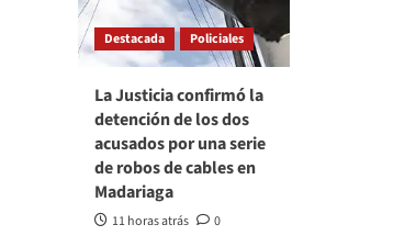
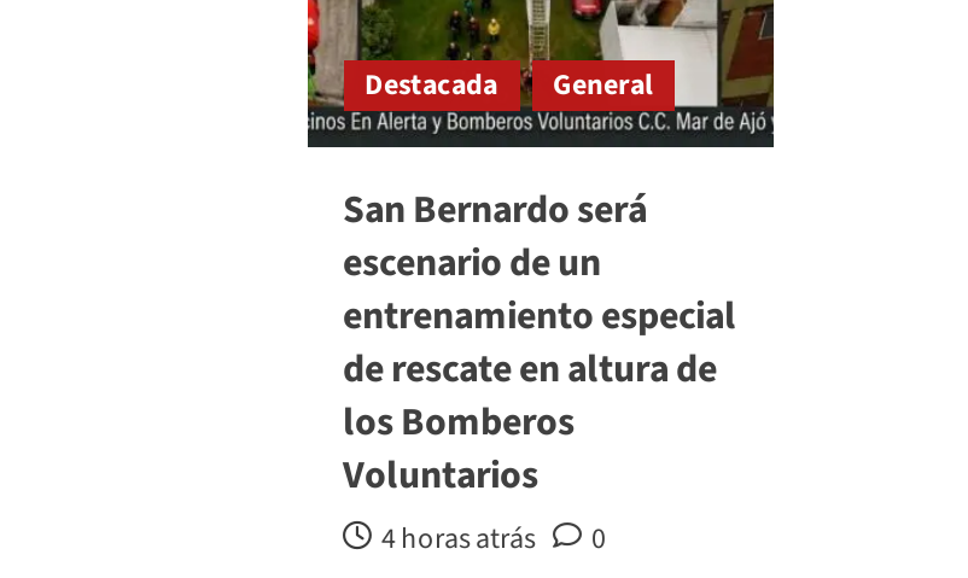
[189,30,243,48] Policiales -> [553,65,652,106] General
[94,83,265,231] La Justicia confirmó la | detención de los dos | acusados por una serie | de robos de cables en | Madariaga | 11 horas atrás -> [343,183,736,560] San Bernardo será | escenario de un | entrenamiento especial | de rescate en altura de | los Bomberos | Voluntarios | 4 horas atrás

